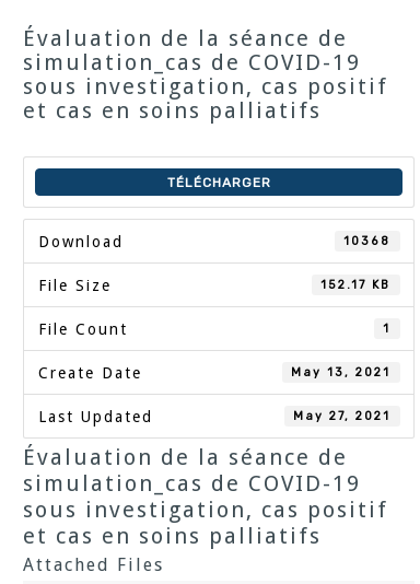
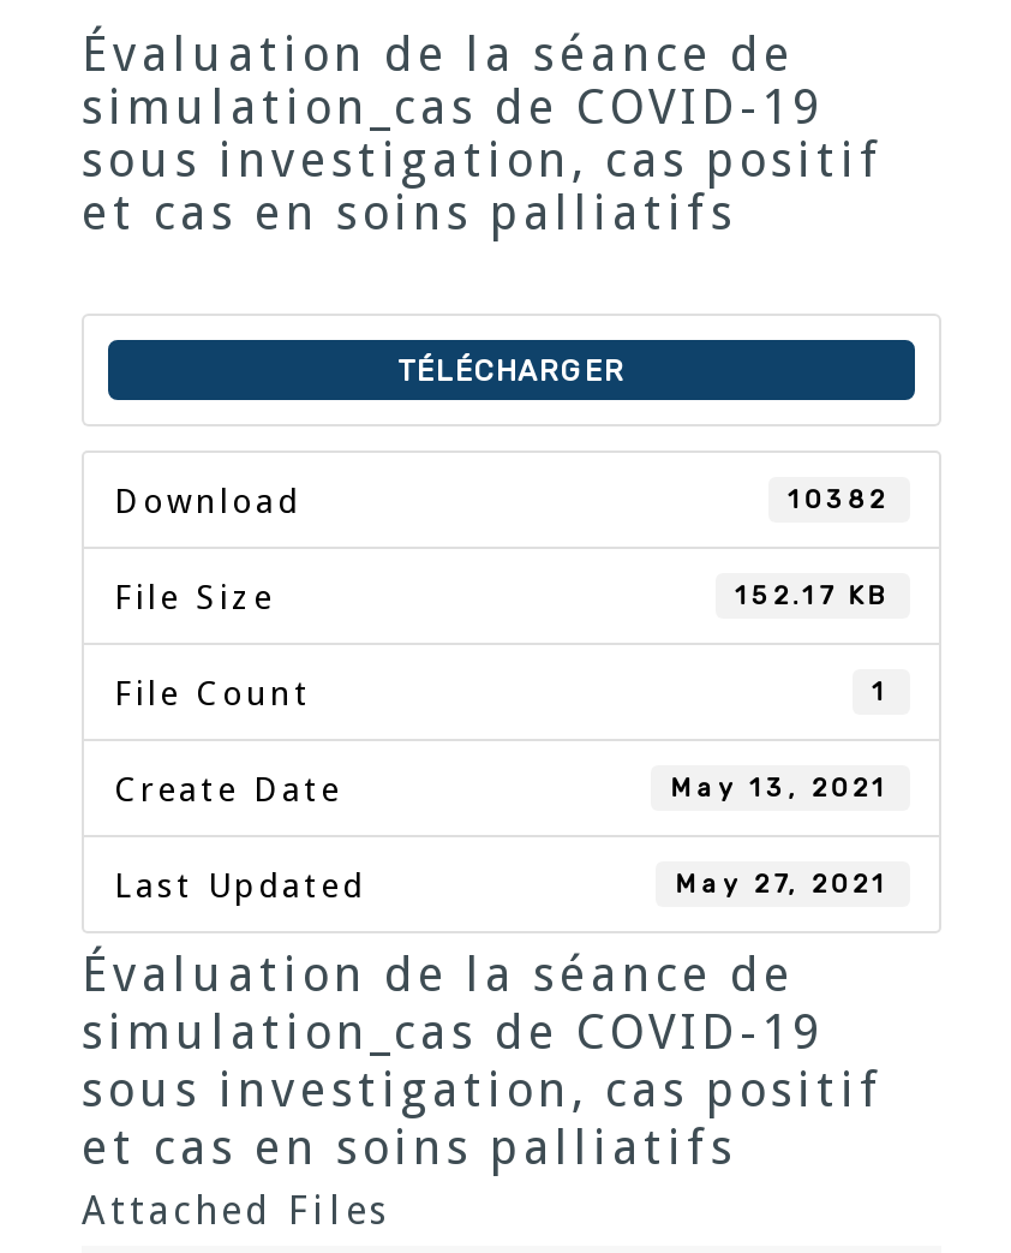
[344,233,391,248] 10368 -> [788,483,889,514] 10382

